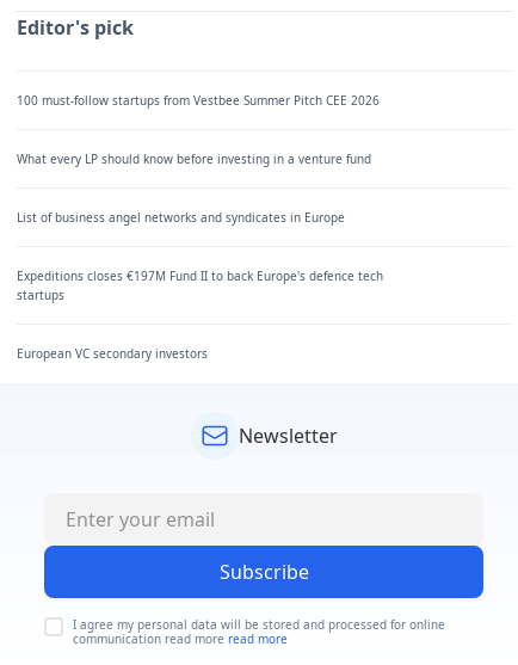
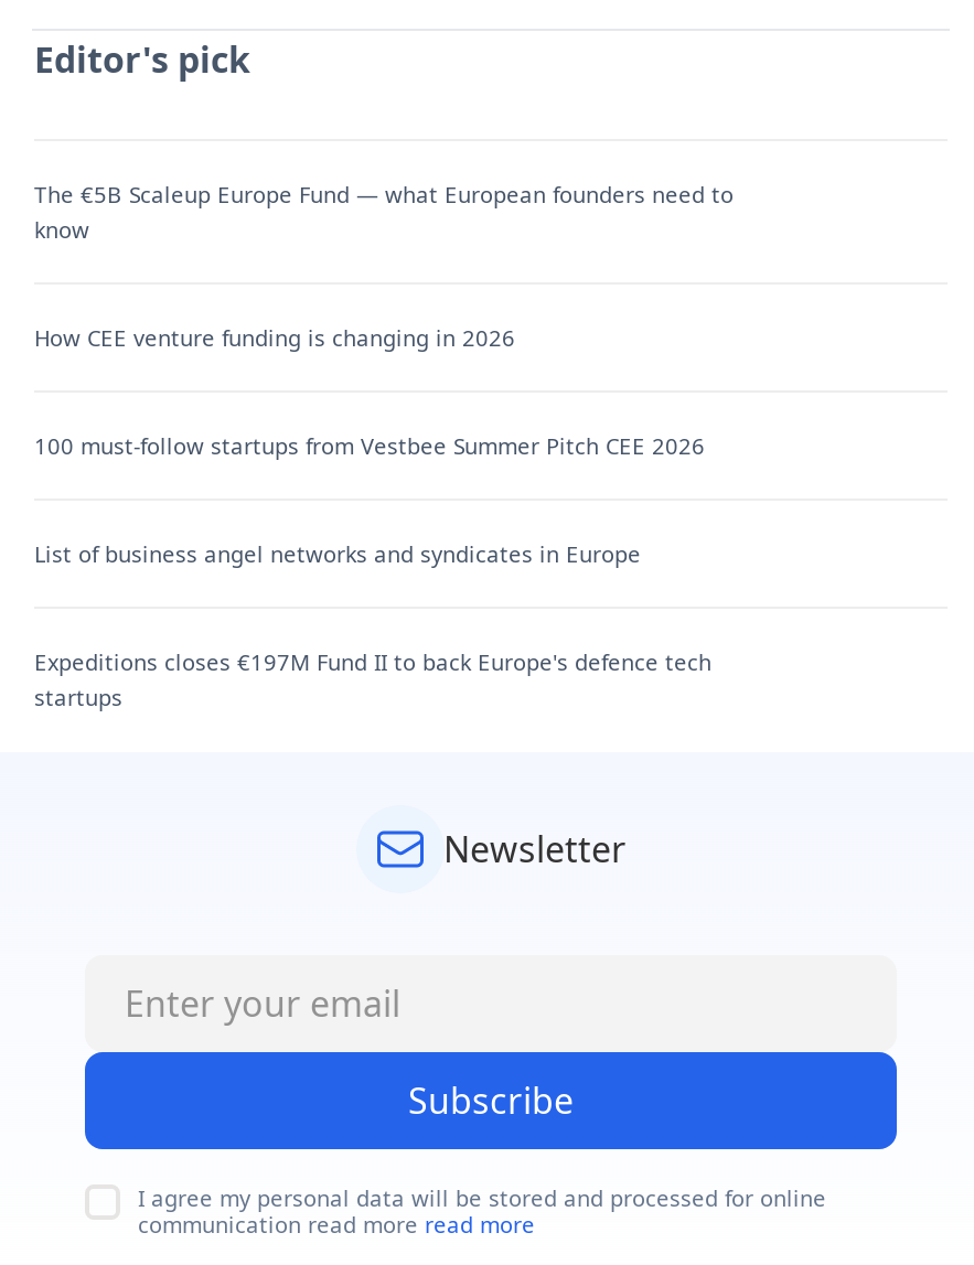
none -> [34,178,734,352] The €5B Scaleup Europe Fund — what European founders need to | know | How CEE venture funding is changing in 2026
moved [17,92,380,108] -> [34,429,705,460]: 100 must-follow startups from Vestbee Summer Pitch CEE 2026
[17,150,371,167] What every LP should know before investing in a venture fund -> none
moved [17,209,383,303] -> [34,538,711,712]: List of business angel networks and syndicates in Europe | Expeditions closes €197M Fund II to back Europe's defence tech | startups
[17,345,208,361] European VC secondary investors -> none

